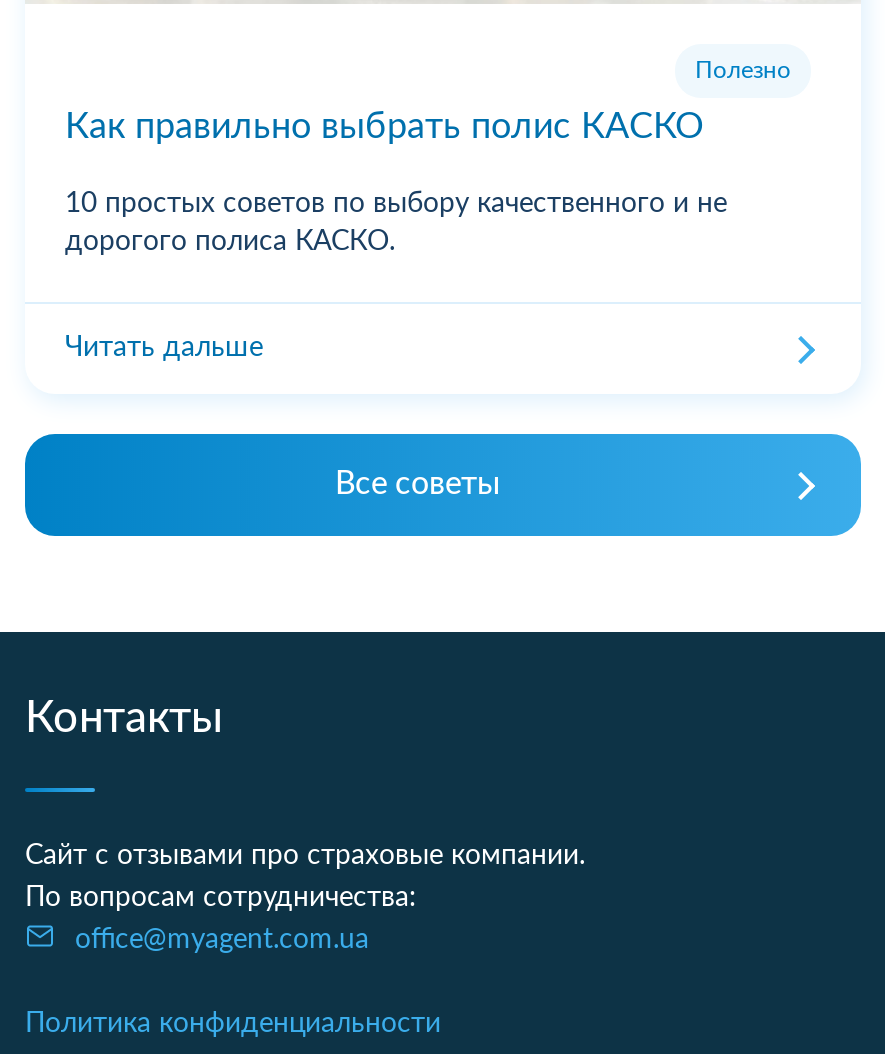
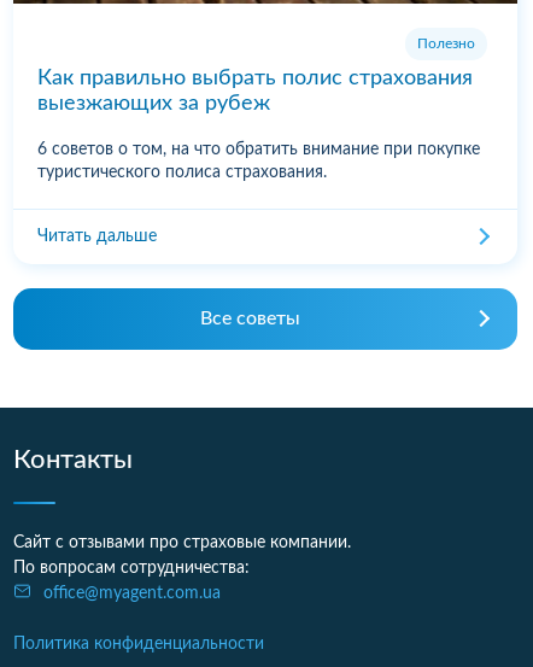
[65,111,703,147] Как правильно выбрать полис КАСКО -> [37,67,473,114] Как правильно выбрать полис страхования | выезжающих за рубеж
[65,191,727,257] 10 простых советов по выбору качественного и не | дорогого полиса КАСКО. -> [37,141,480,180] 6 советов о том, на что обратить внимание при покупке | туристического полиса страхования.

